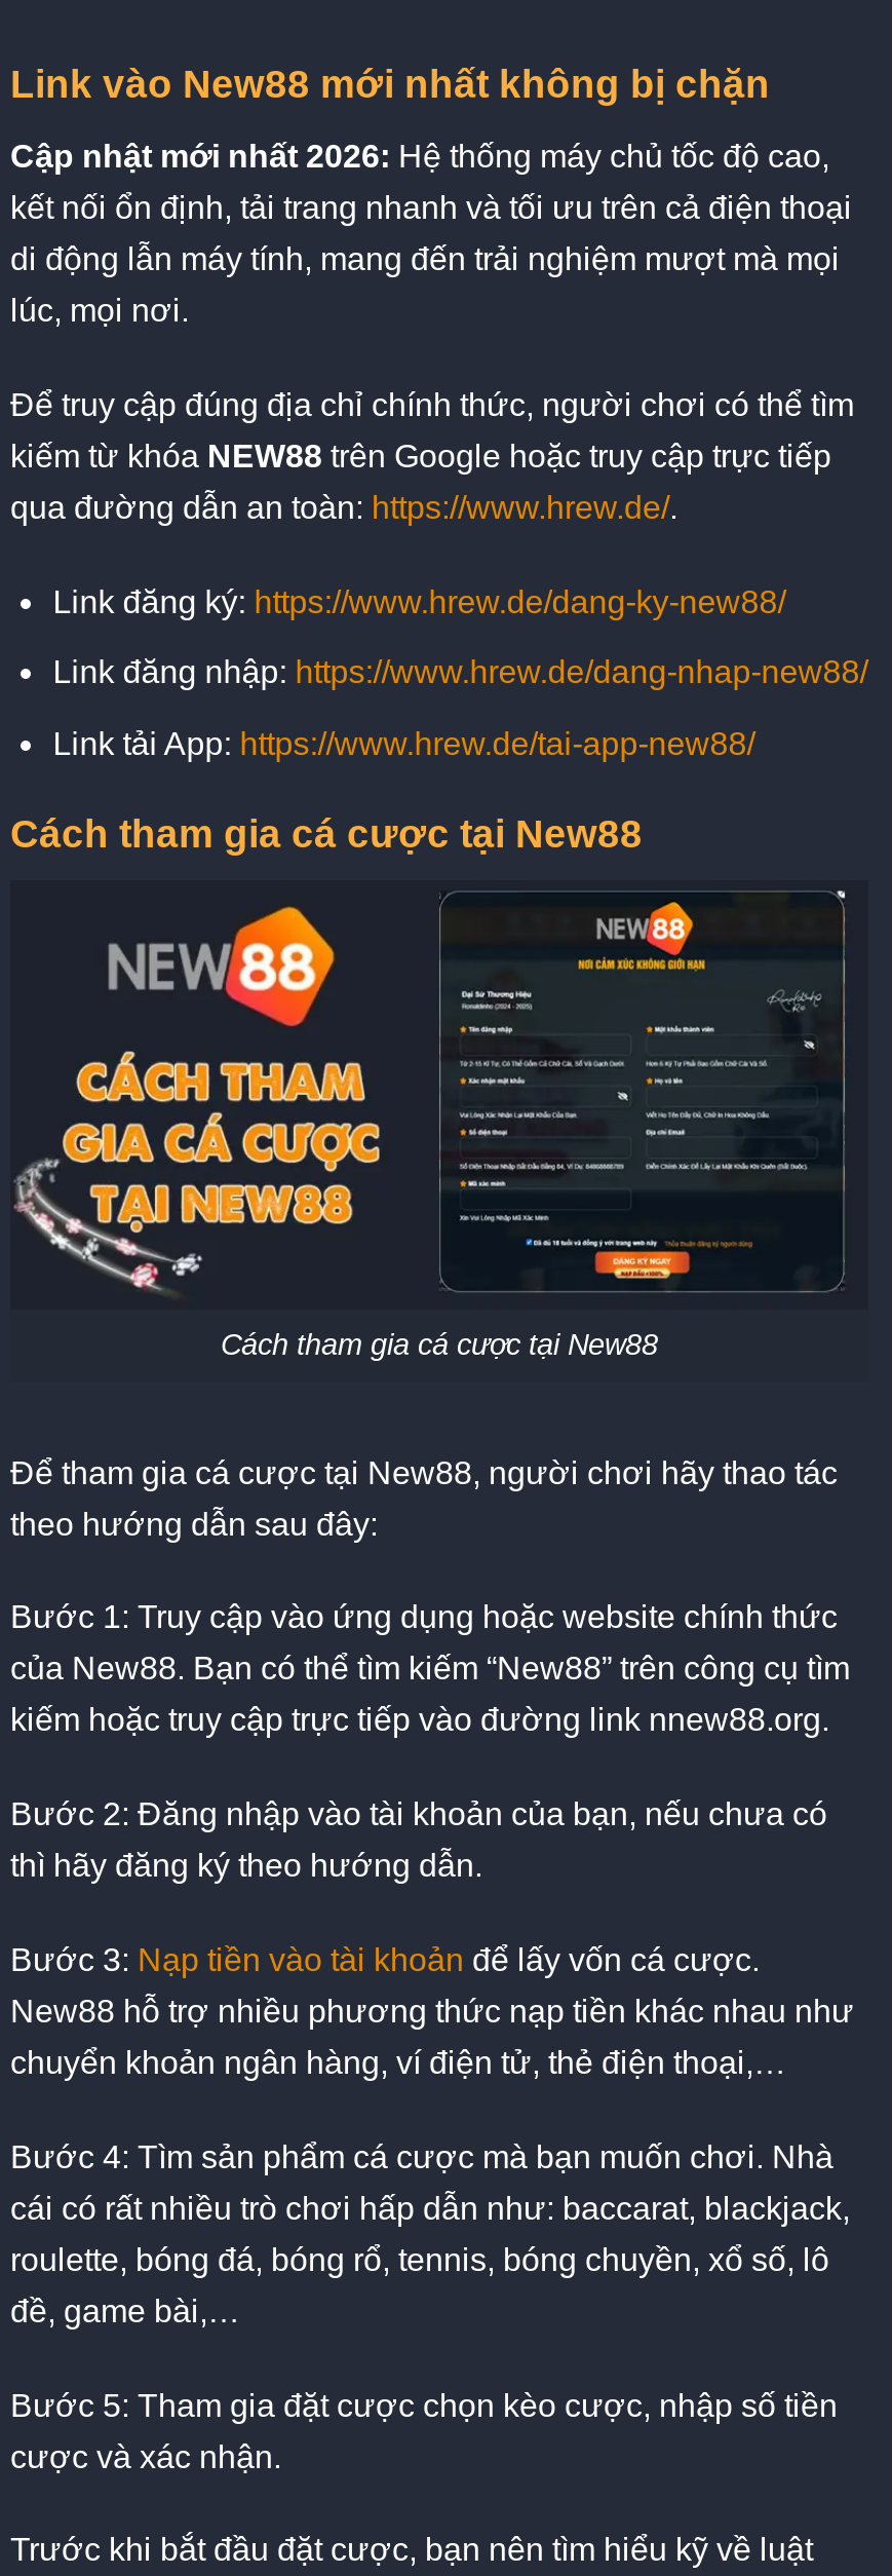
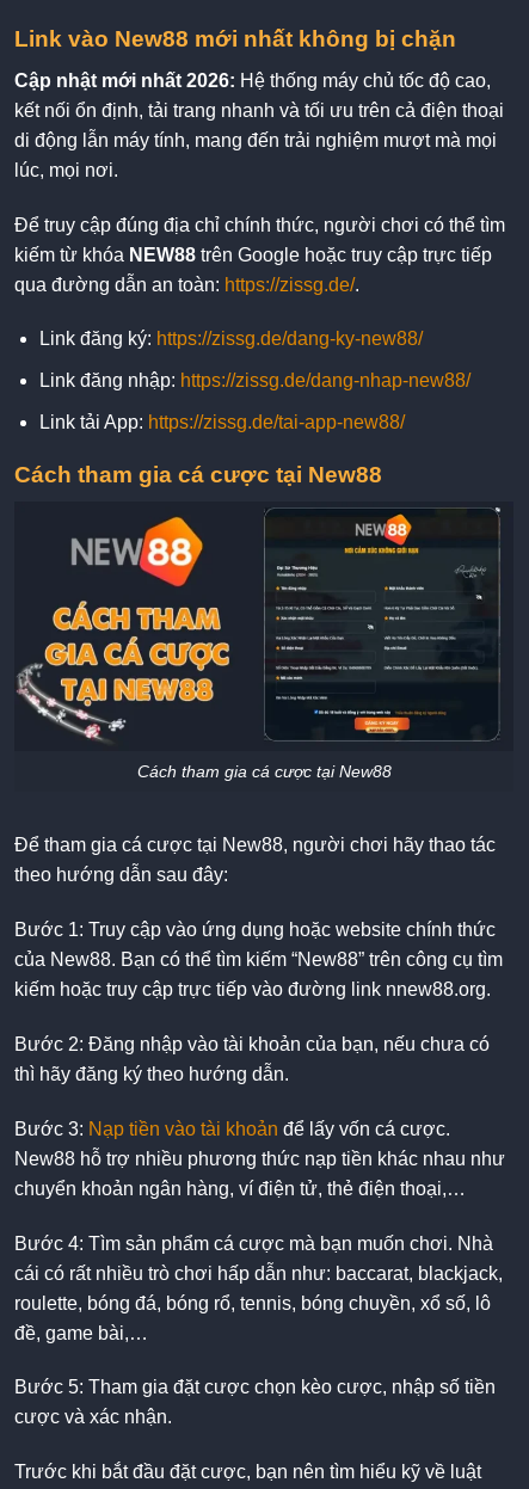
[10,489,677,524] qua đường dẫn an toàn: https://www.hrew.de/. -> [14,274,359,294] qua đường dẫn an toàn: https://zissg.de/.
[53,583,786,618] Link đăng ký: https://www.hrew.de/dang-ky-new88/ -> [39,329,422,349] Link đăng ký: https://zissg.de/dang-ky-new88/
[53,654,868,689] Link đăng nhập: https://www.hrew.de/dang-nhap-new88/ -> [39,370,470,390] Link đăng nhập: https://zissg.de/dang-nhap-new88/
[53,725,755,760] Link tải App: https://www.hrew.de/tai-app-new88/ -> [39,411,405,432] Link tải App: https://zissg.de/tai-app-new88/

